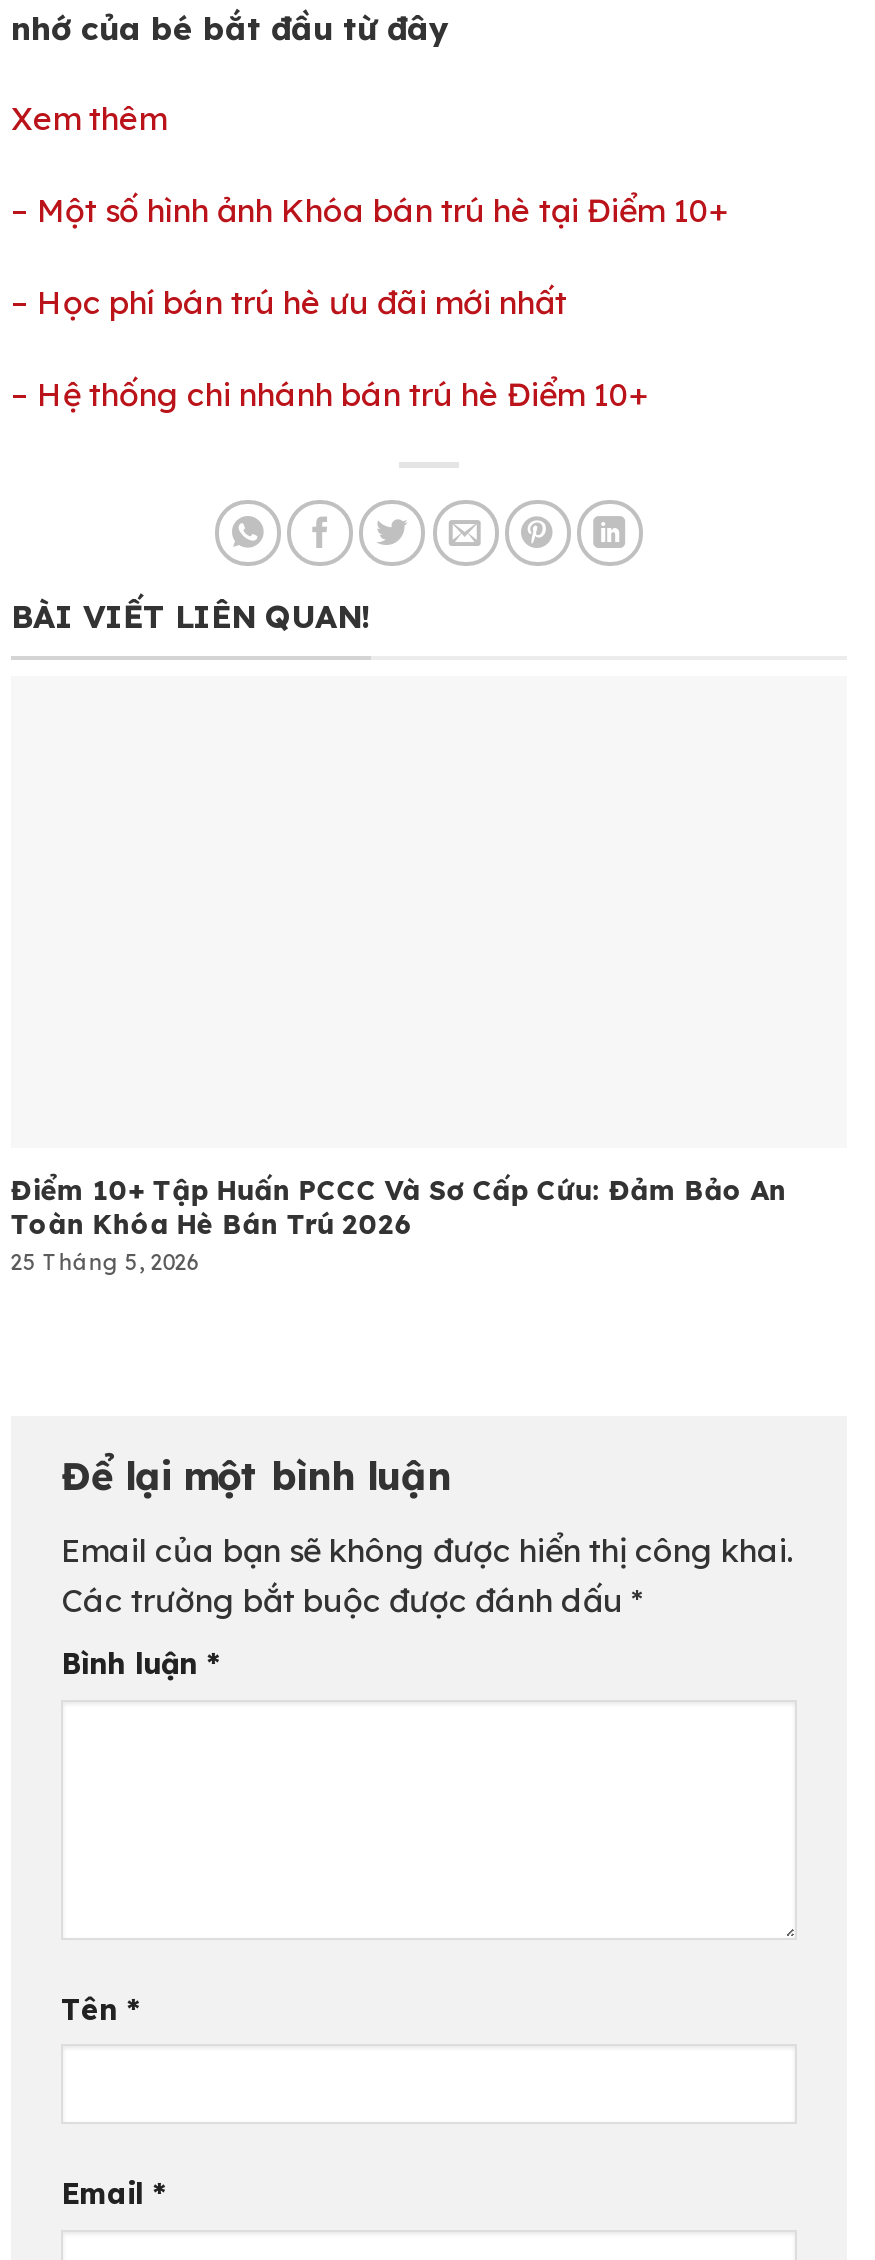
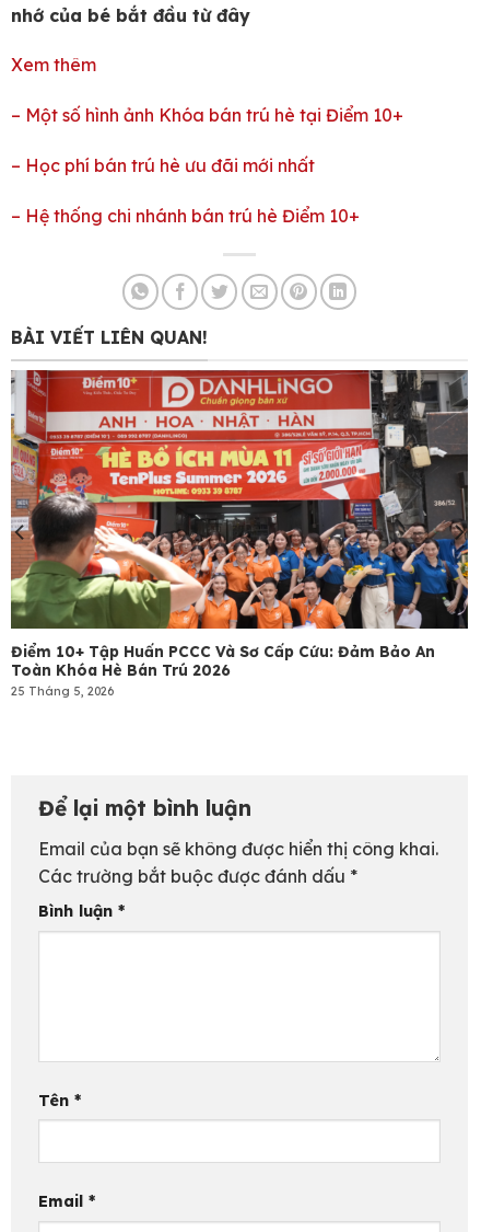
none -> [10,369,469,630] [image]

